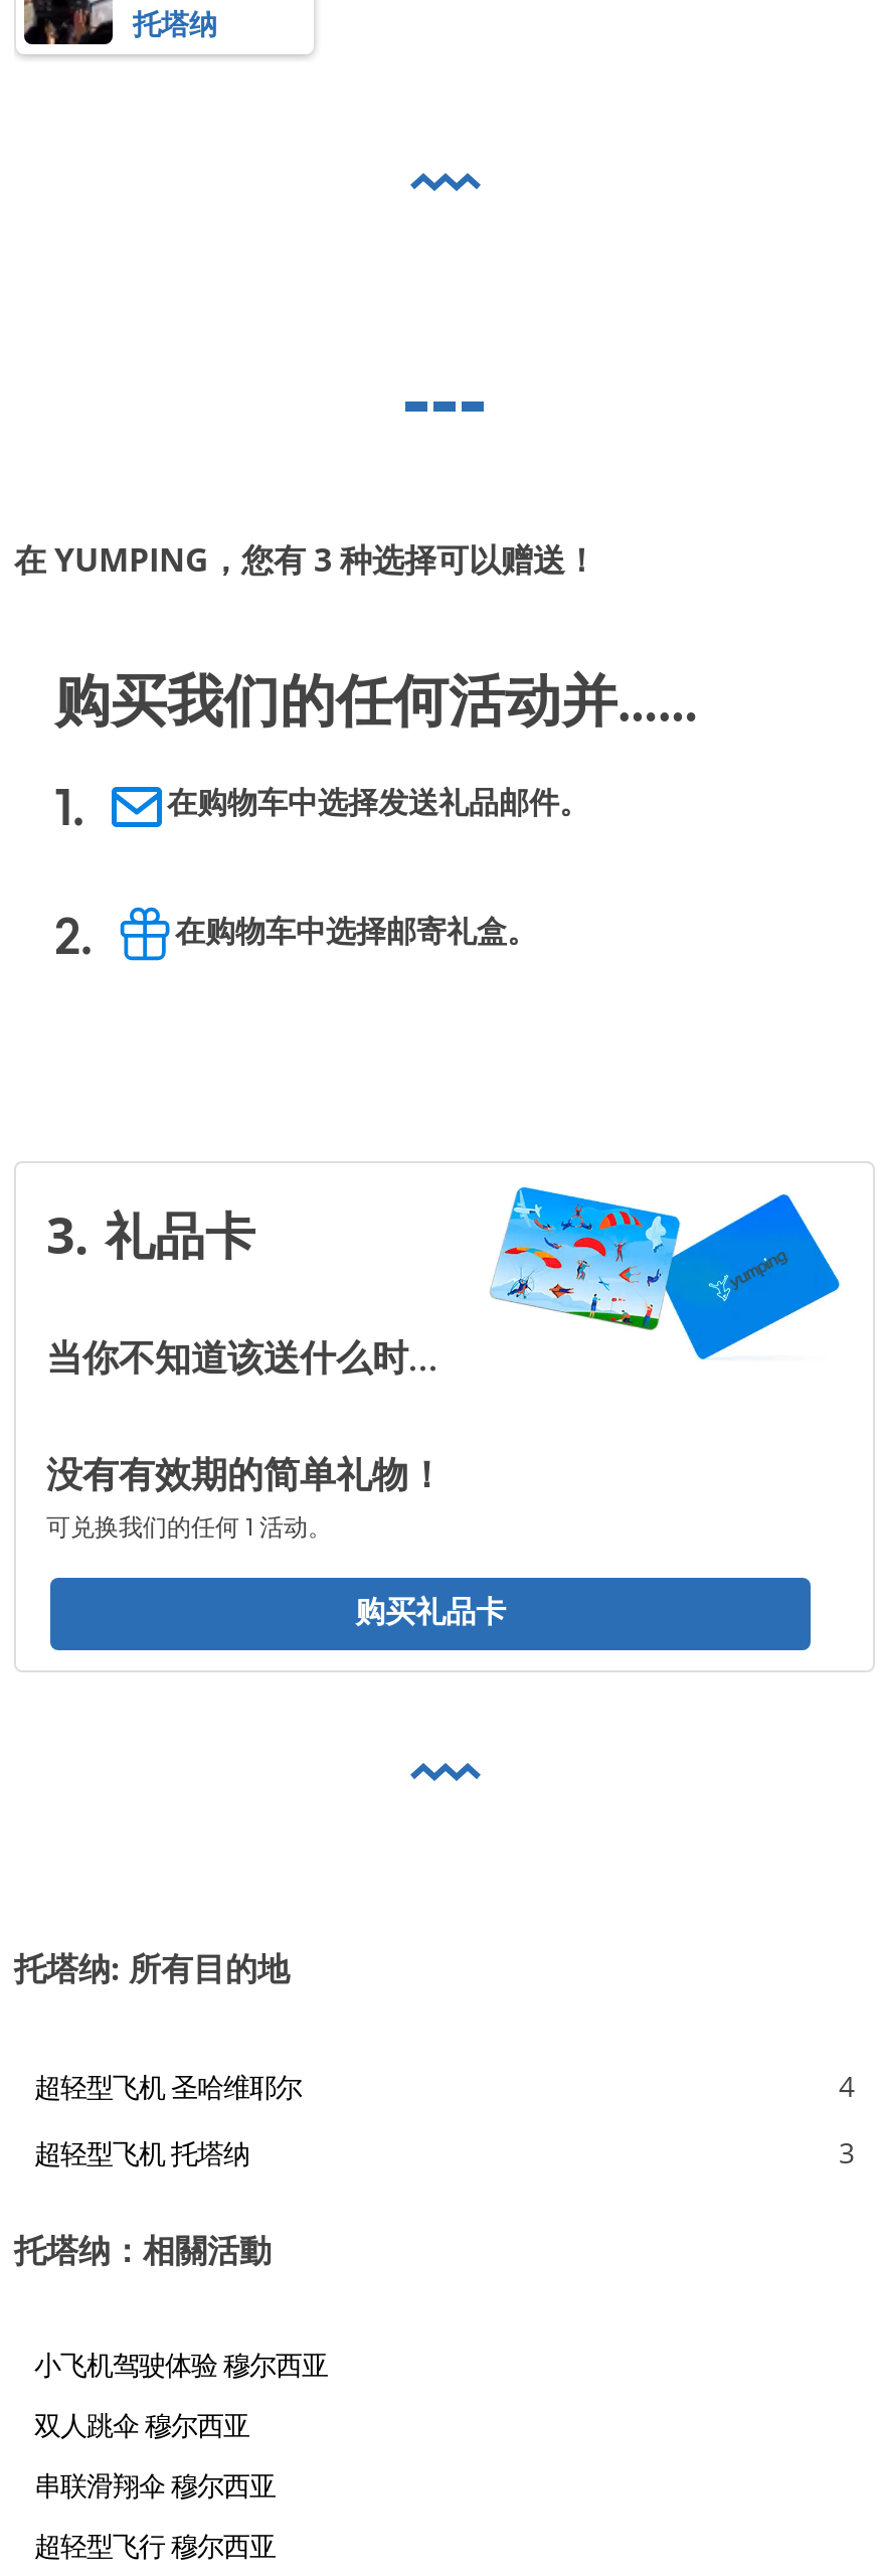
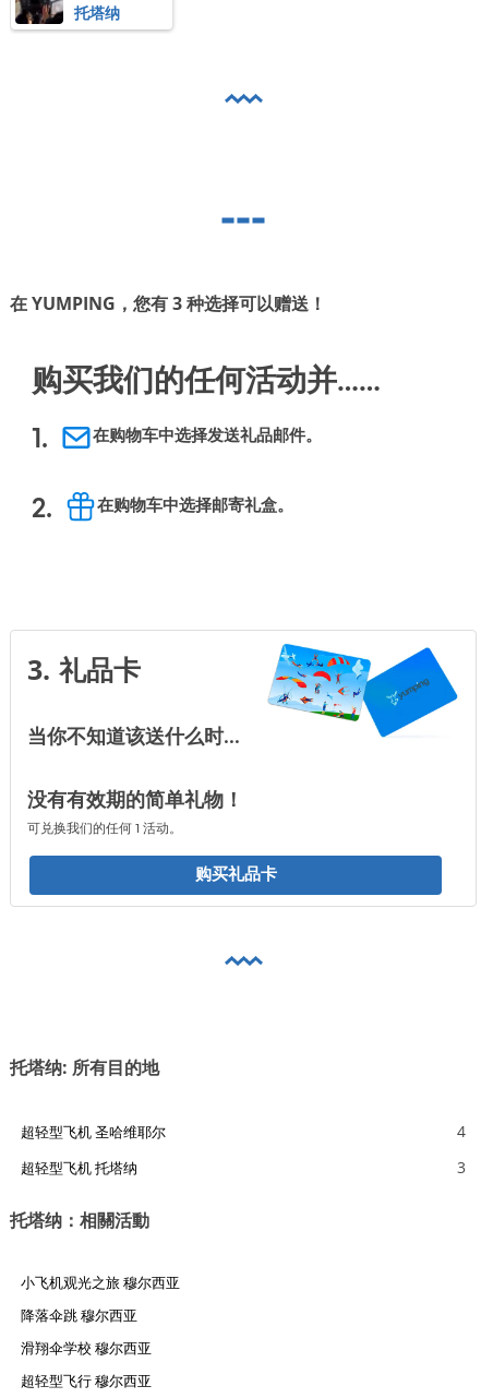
[34,2347,328,2384] 小飞机驾驶体验 穆尔西亚 -> [21,1273,180,1293] 小飞机观光之旅 穆尔西亚
[34,2408,249,2444] 双人跳伞 穆尔西亚 -> [21,1306,137,1325] 降落伞跳 穆尔西亚
[34,2468,276,2504] 串联滑翔伞 穆尔西亚 -> [21,1338,152,1358] 滑翔伞学校 穆尔西亚

